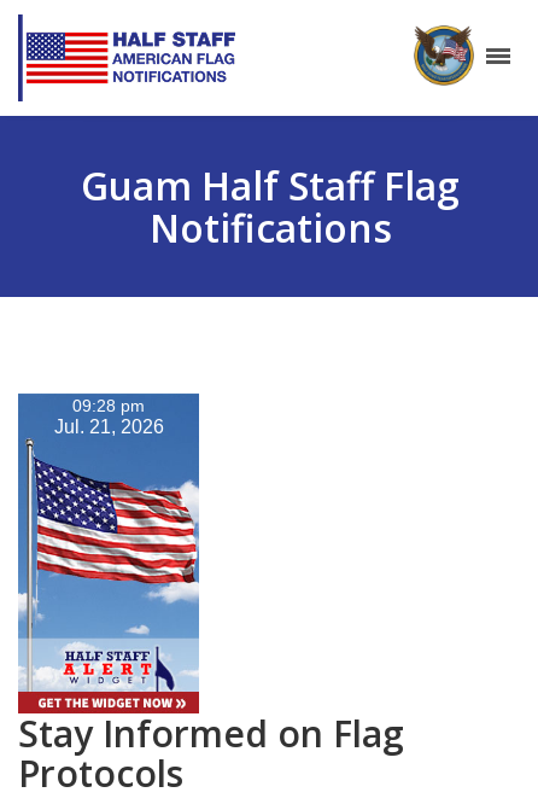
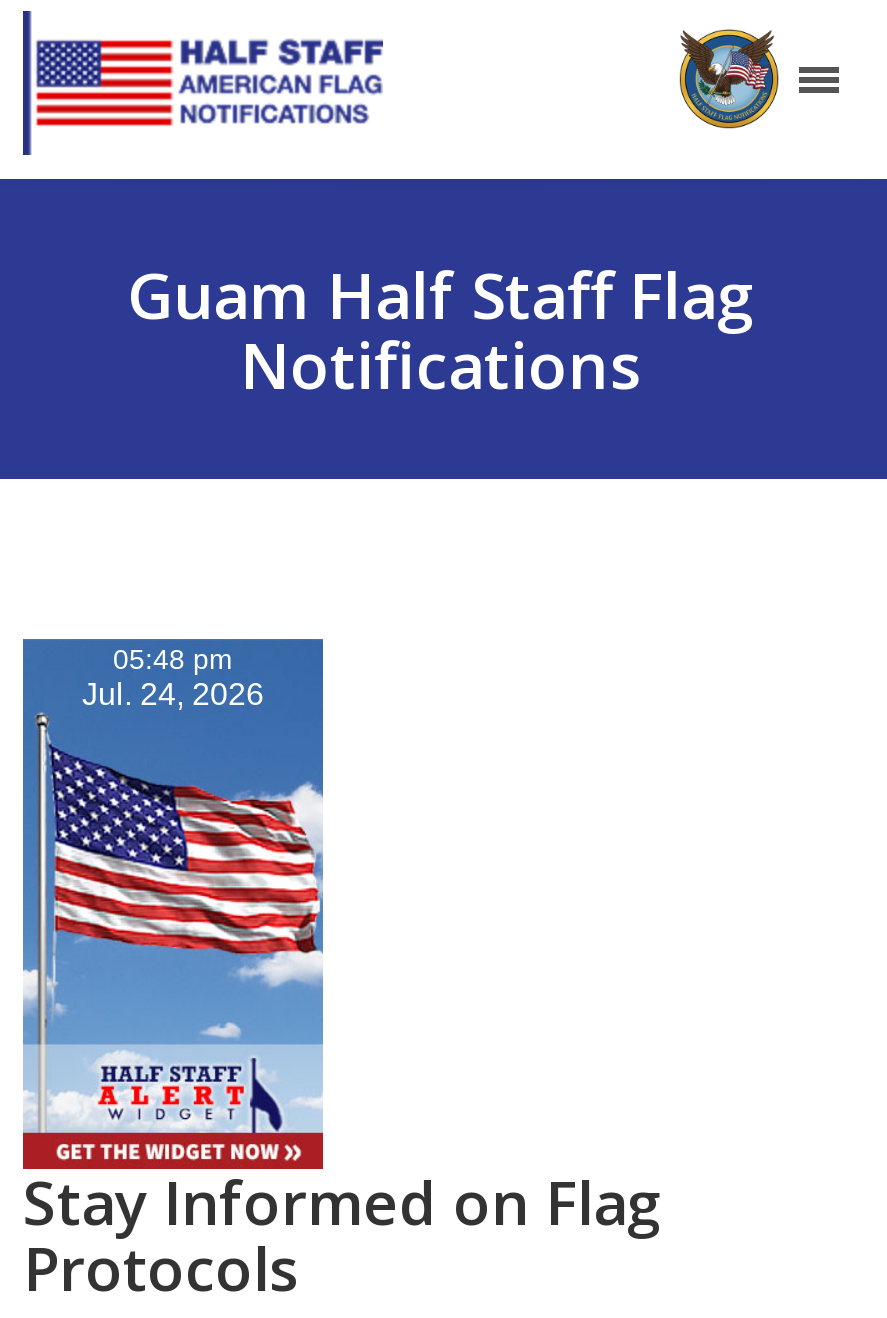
[72,396,145,415] 09:28 pm -> [113,643,233,675] 05:48 pm
[54,416,163,437] Jul. 21, 2026 -> [82,677,264,711] Jul. 24, 2026

